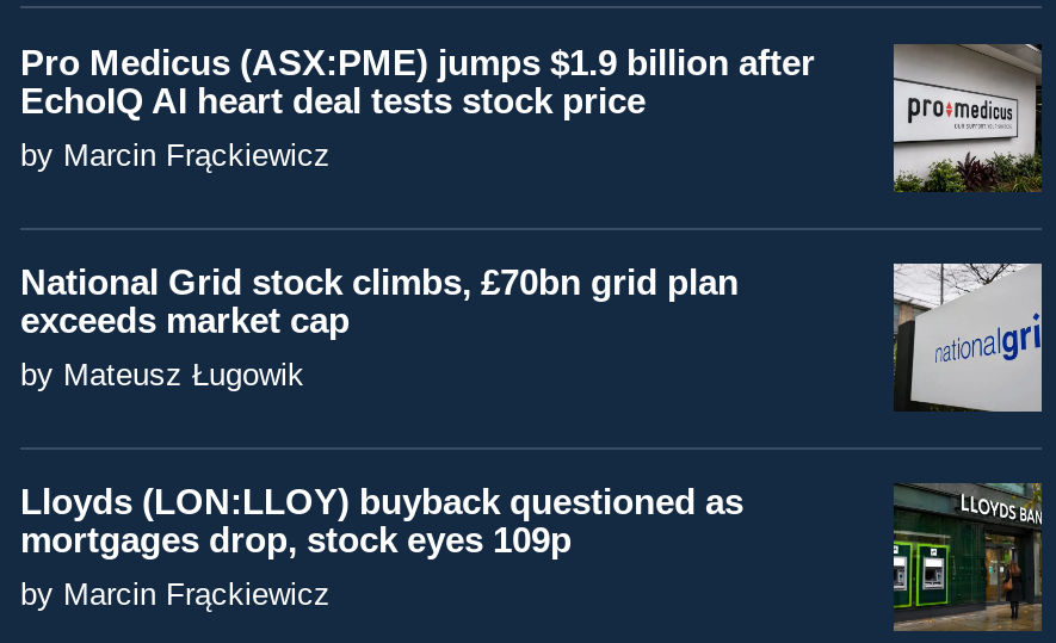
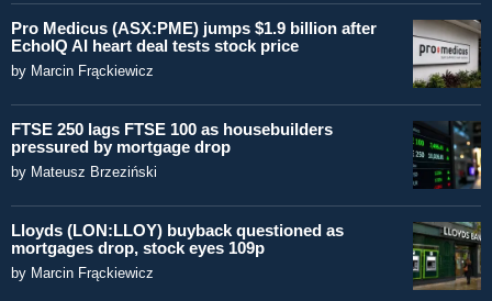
[20,261,739,393] National Grid stock climbs, £70bn grid plan | exceeds market cap | by Mateusz Ługowik -> [11,120,333,180] FTSE 250 lags FTSE 100 as housebuilders | pressured by mortgage drop | by Mateusz Brzeziński
[891,261,1044,414] [image] -> [412,121,482,189] [image]

